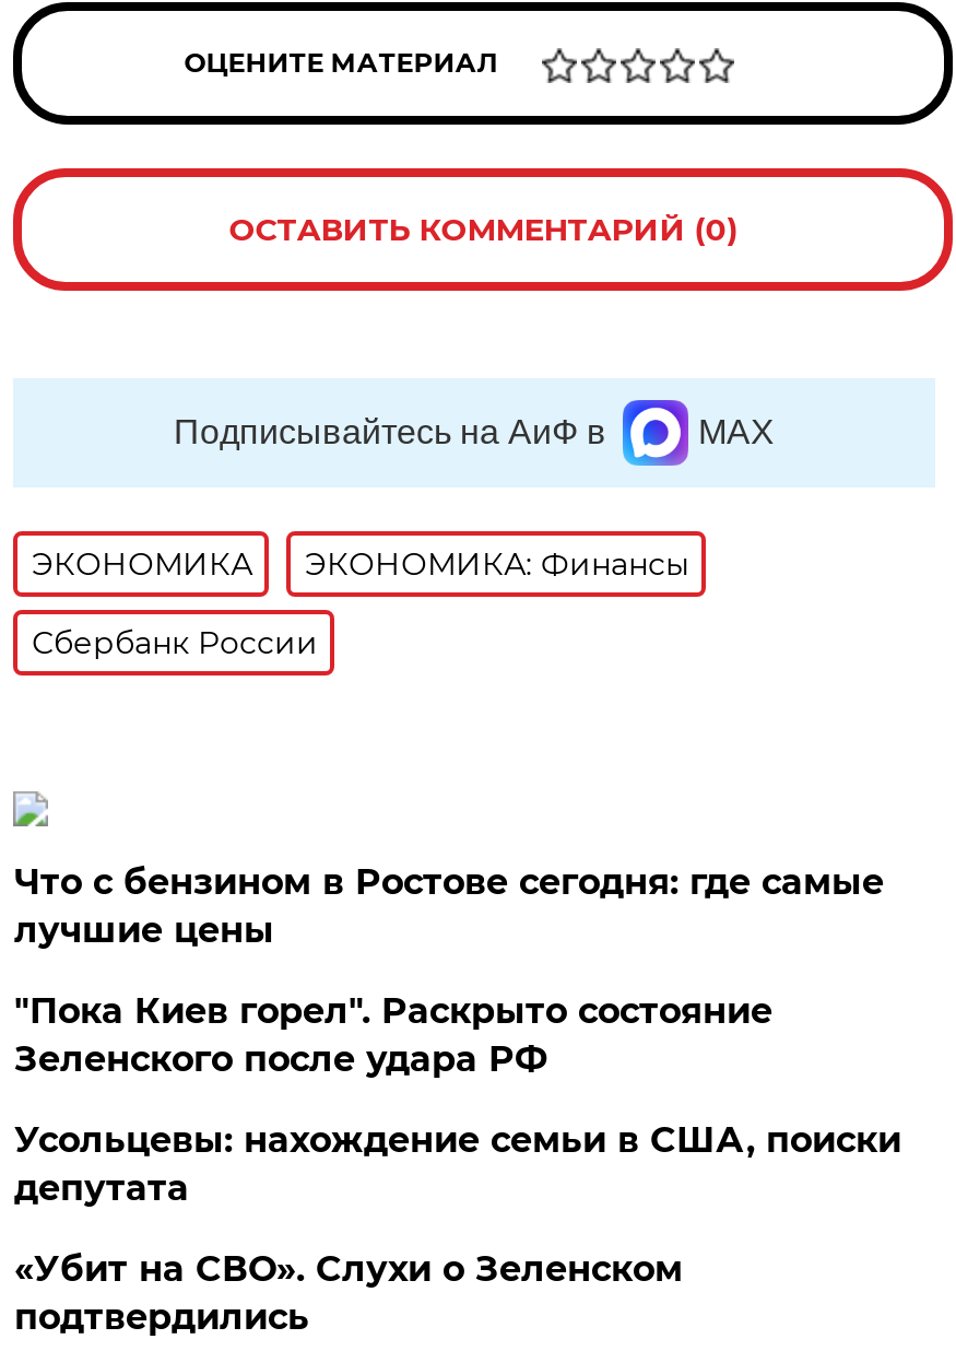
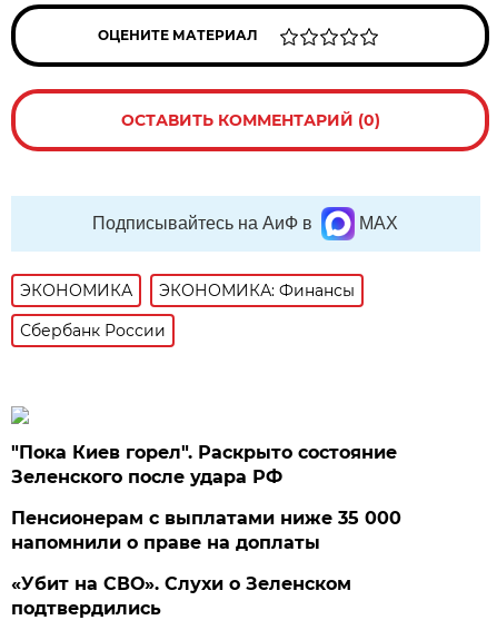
[14,861,884,951] Что с бензином в Ростове сегодня: где самые | лучшие цены -> none
[14,1119,901,1209] Усольцевы: нахождение семьи в США, поиски | депутата -> [12,508,402,553] Пенсионерам с выплатами ниже 35 000 | напомнили о праве на доплаты

